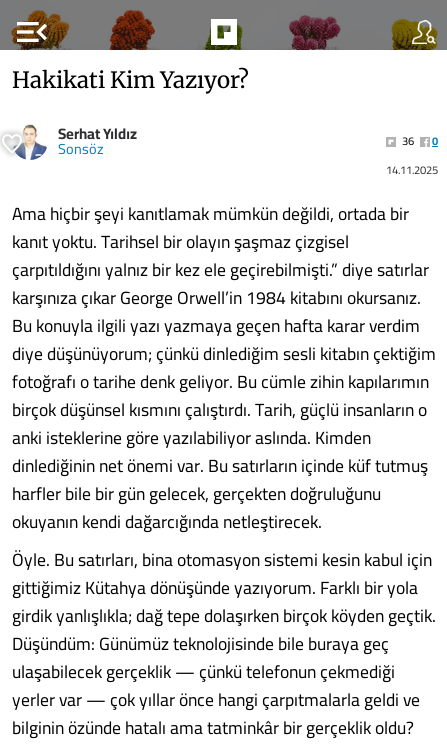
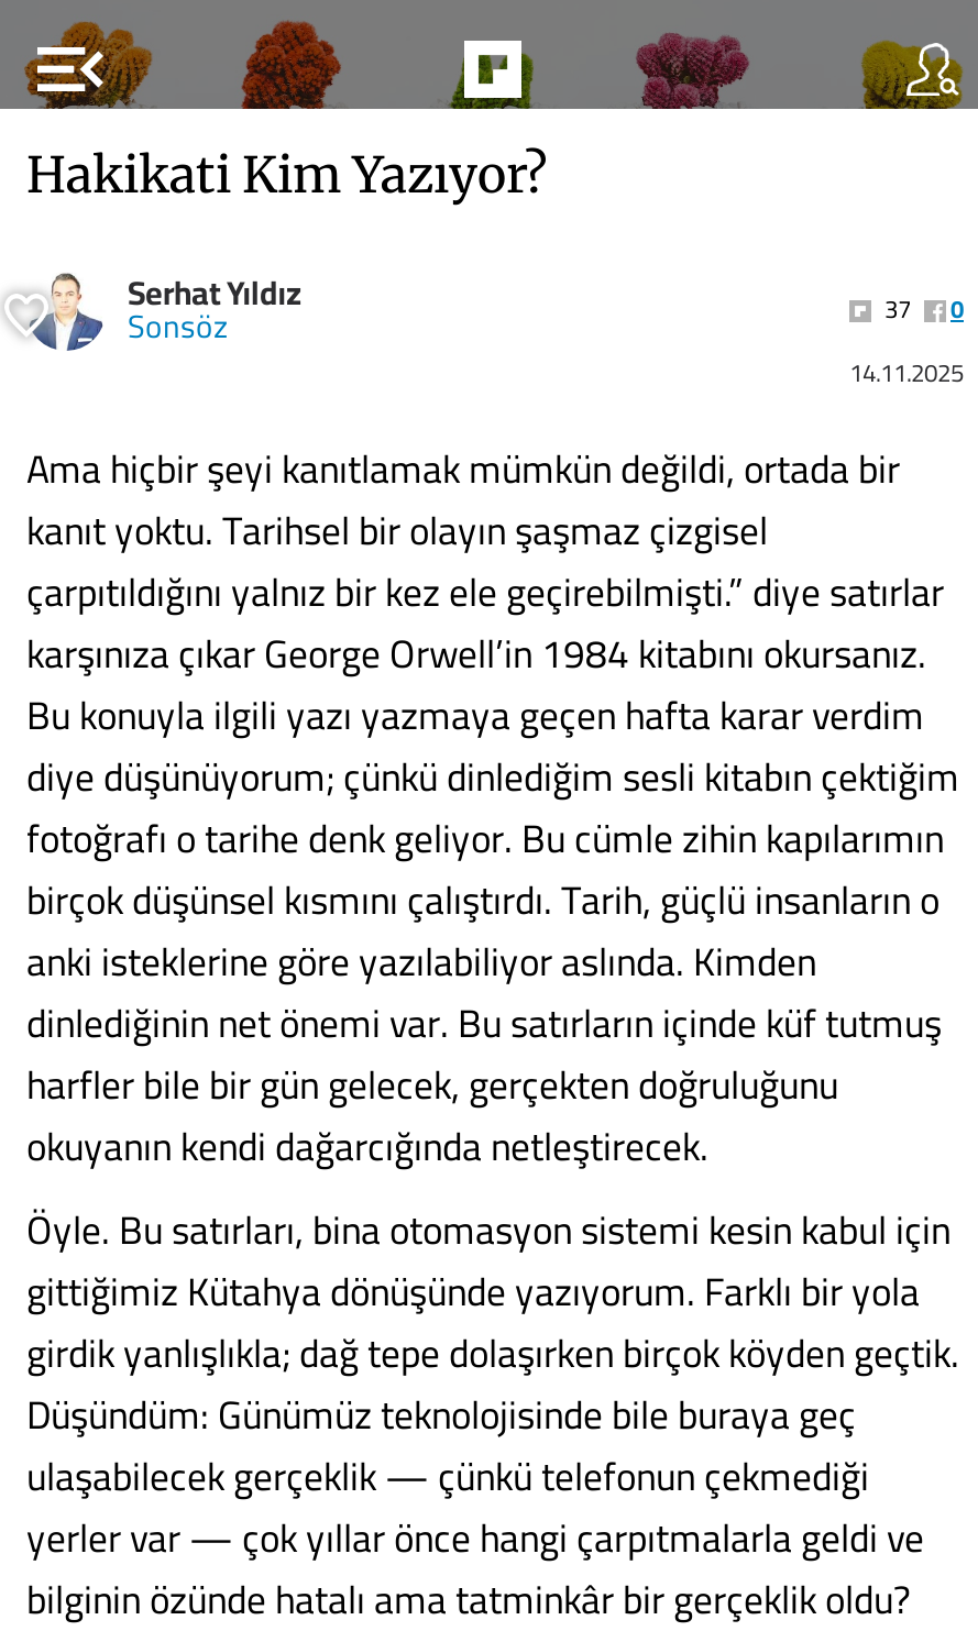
[402,130,438,151] 36 0 -> [884,285,964,331] 37 0

